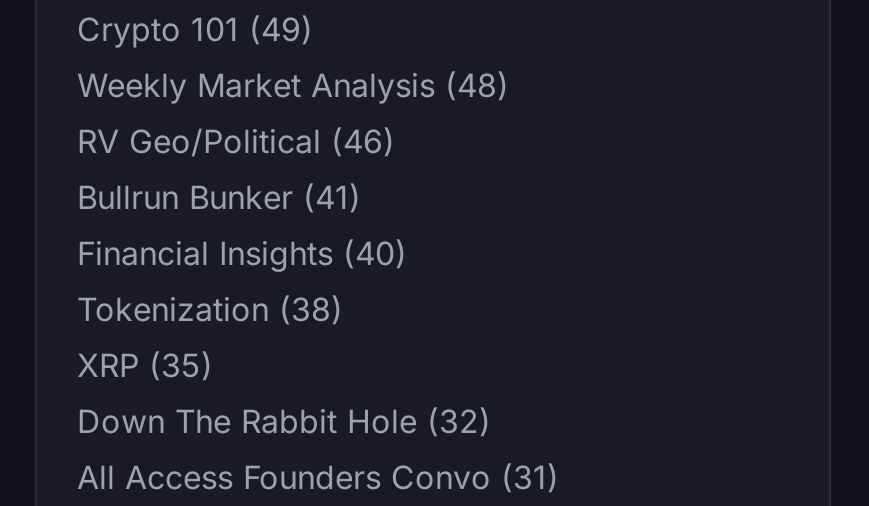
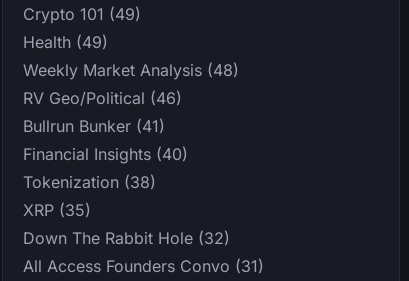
none -> [23,32,108,52] Health (49)

